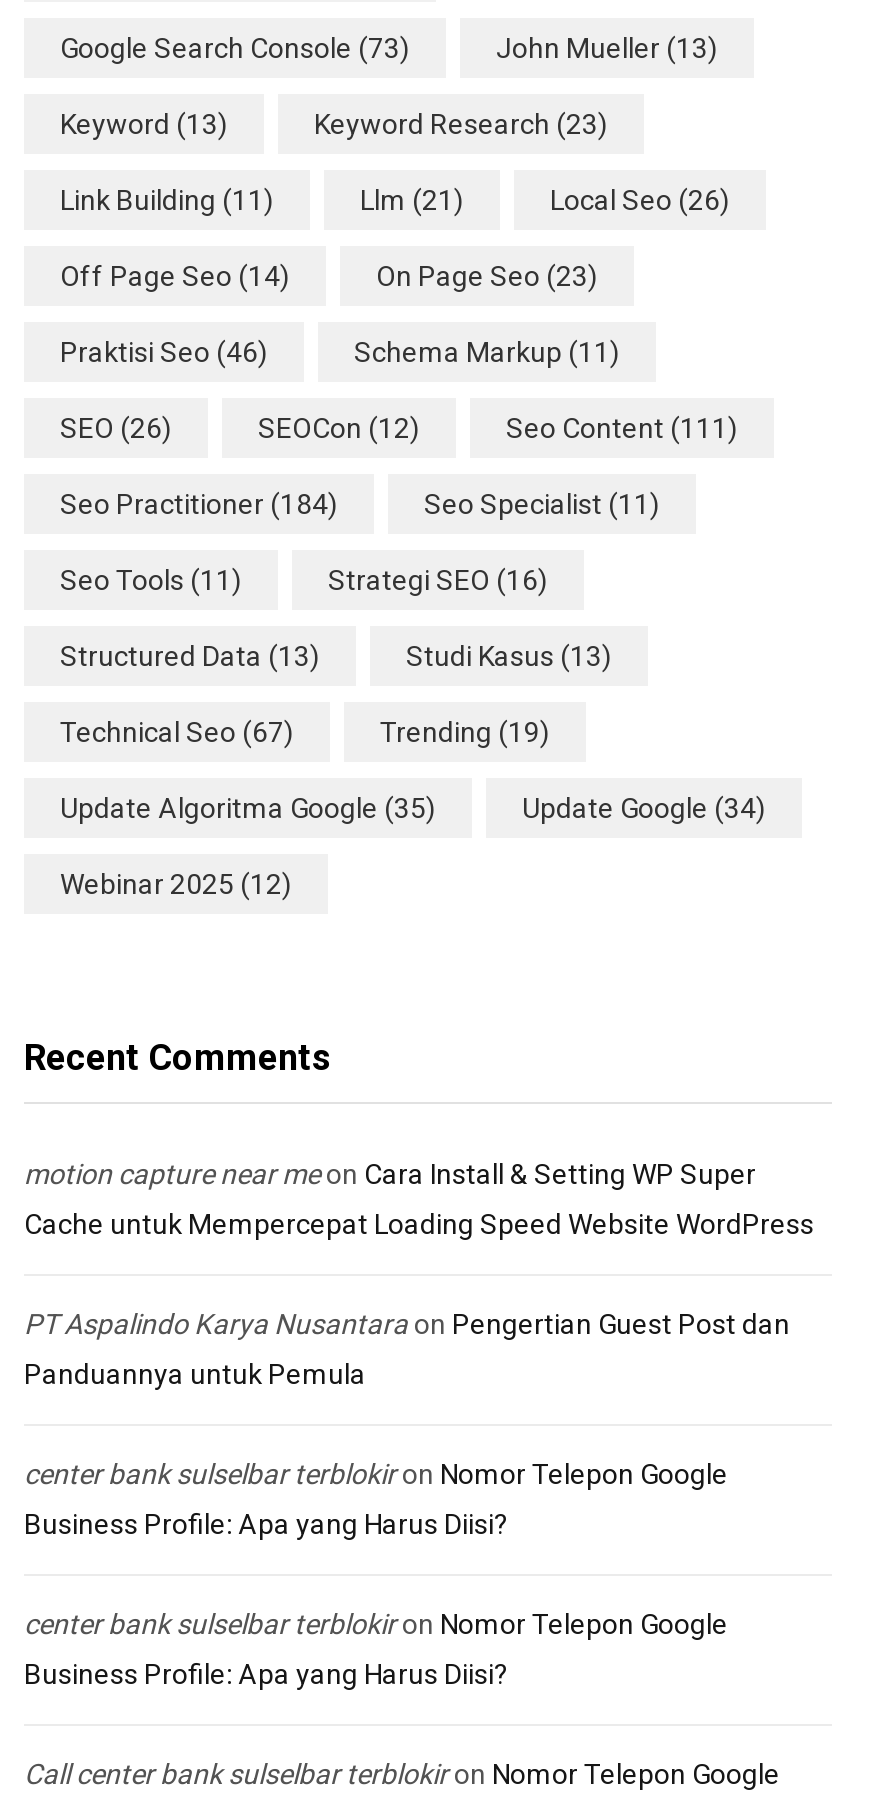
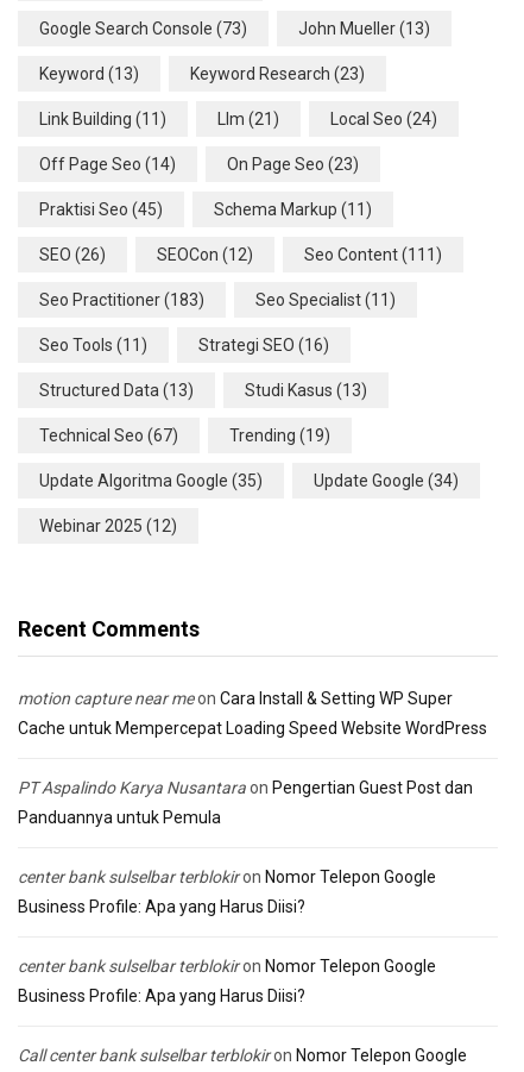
[550,184,730,216] Local Seo (26) -> [330,110,437,129] Local Seo (24)
[60,336,268,368] Praktisi Seo (46) -> [39,200,163,219] Praktisi Seo (45)
[60,488,338,520] Seo Practitioner (184) -> [39,291,204,310] Seo Practitioner (183)

